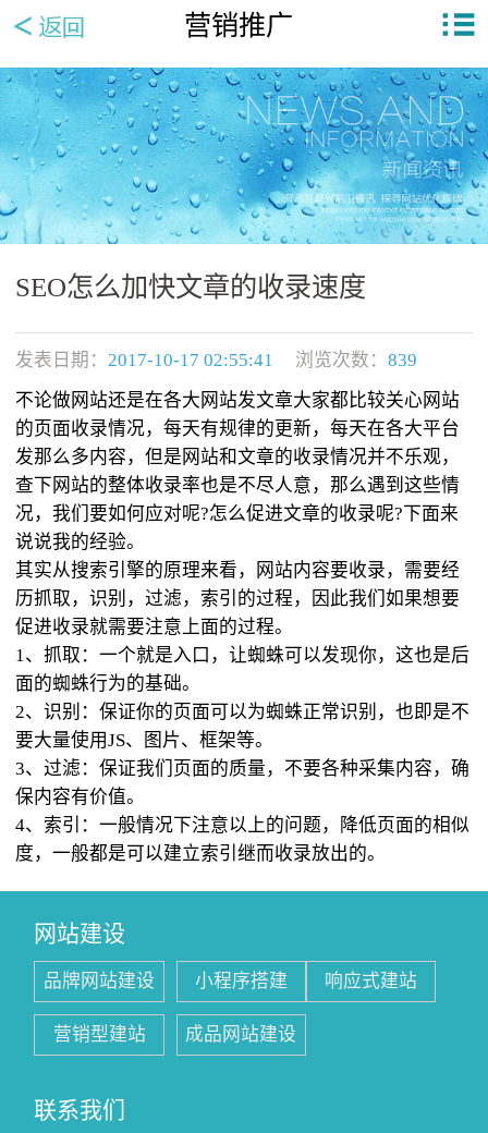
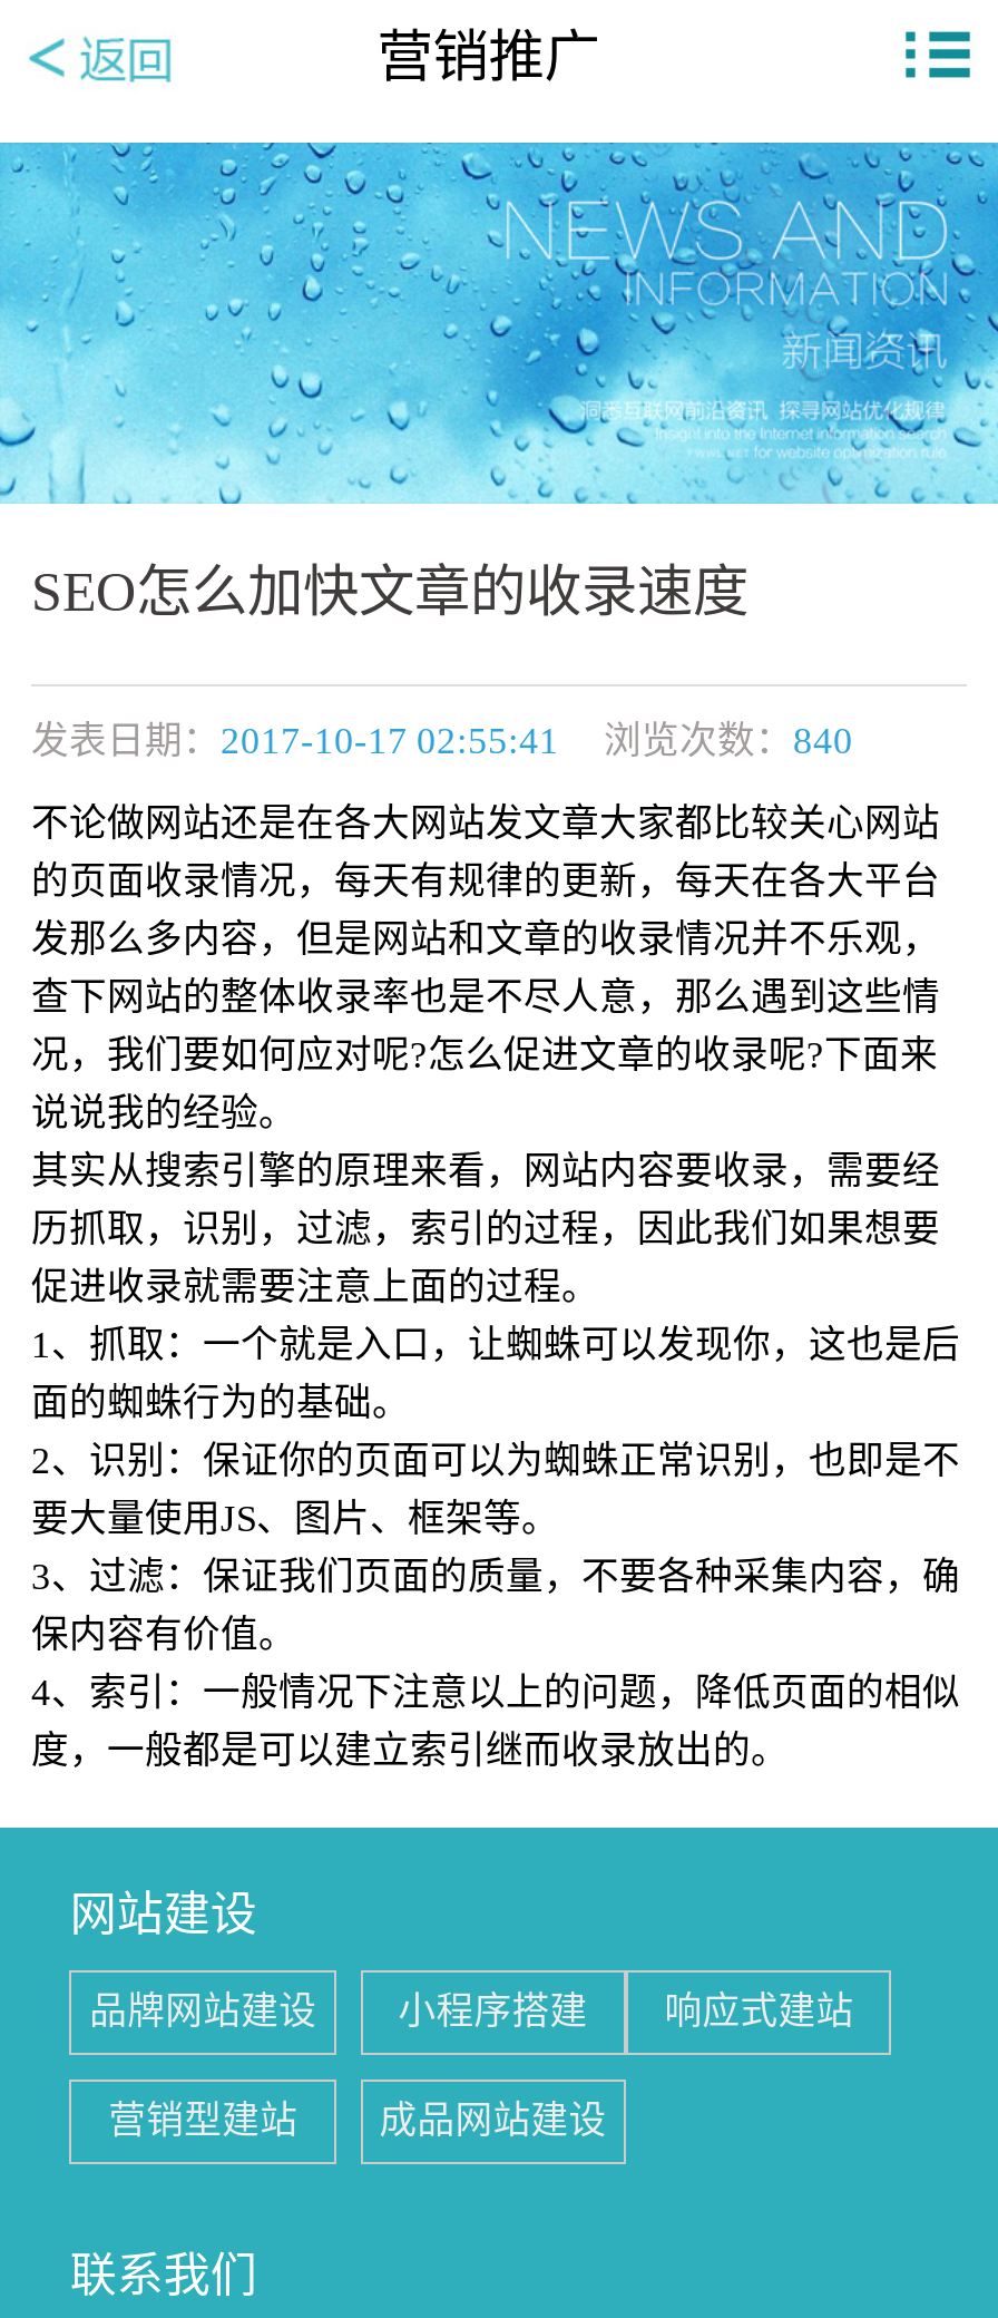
[15,350,417,371] 发表日期：2017-10-17 02:55:41浏览次数：839 -> [31,720,853,762] 发表日期：2017-10-17 02:55:41浏览次数：840

